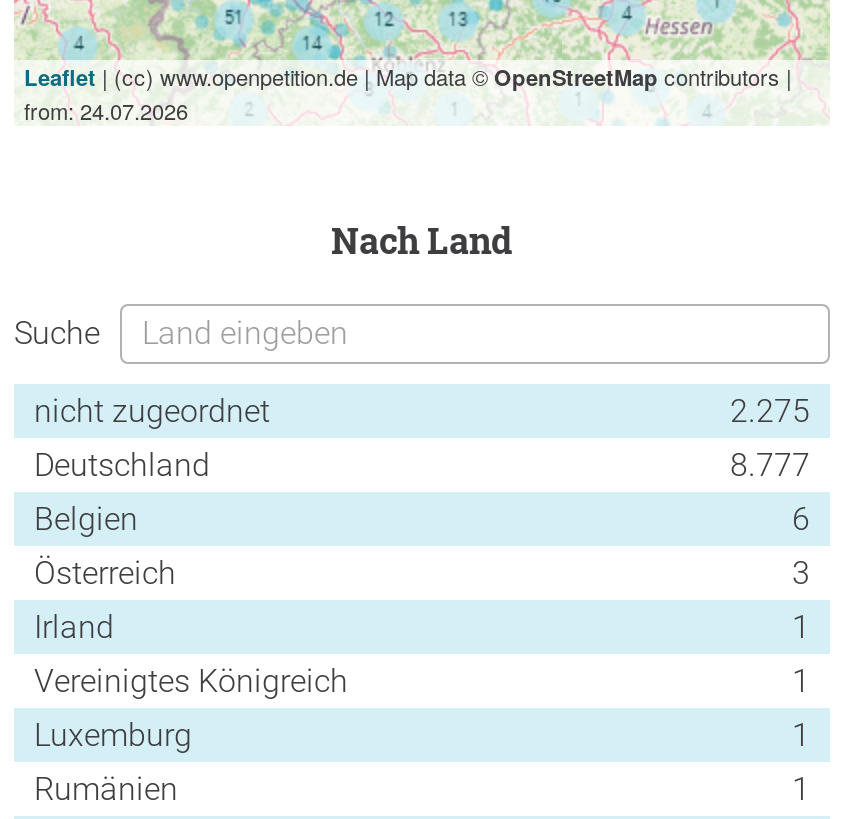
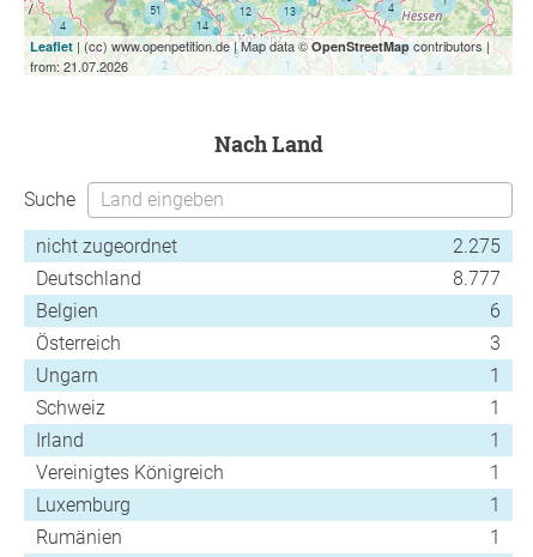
[24,95,188,127] from: 24.07.2026 -> [30,57,128,76] from: 21.07.2026
none -> [36,365,501,420] Ungarn | 1 | Schweiz | 1

